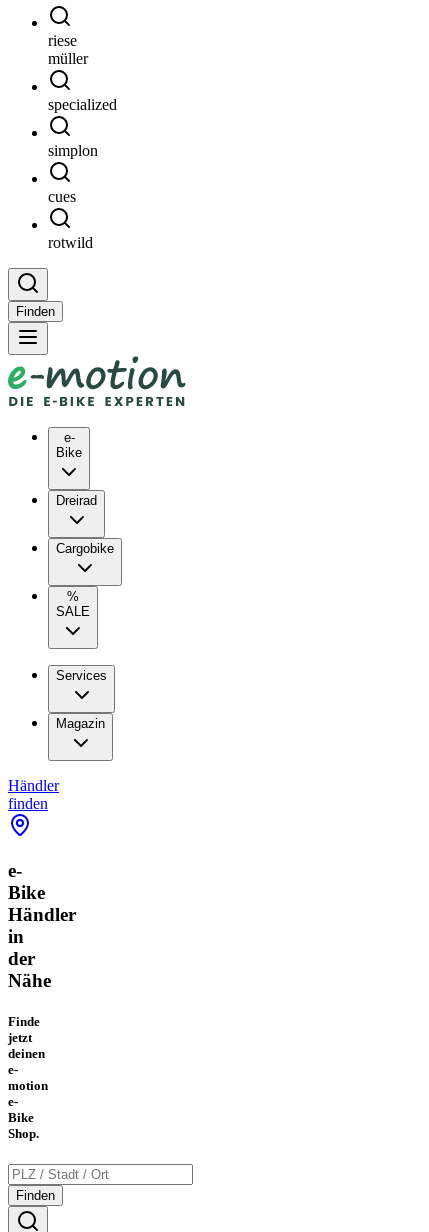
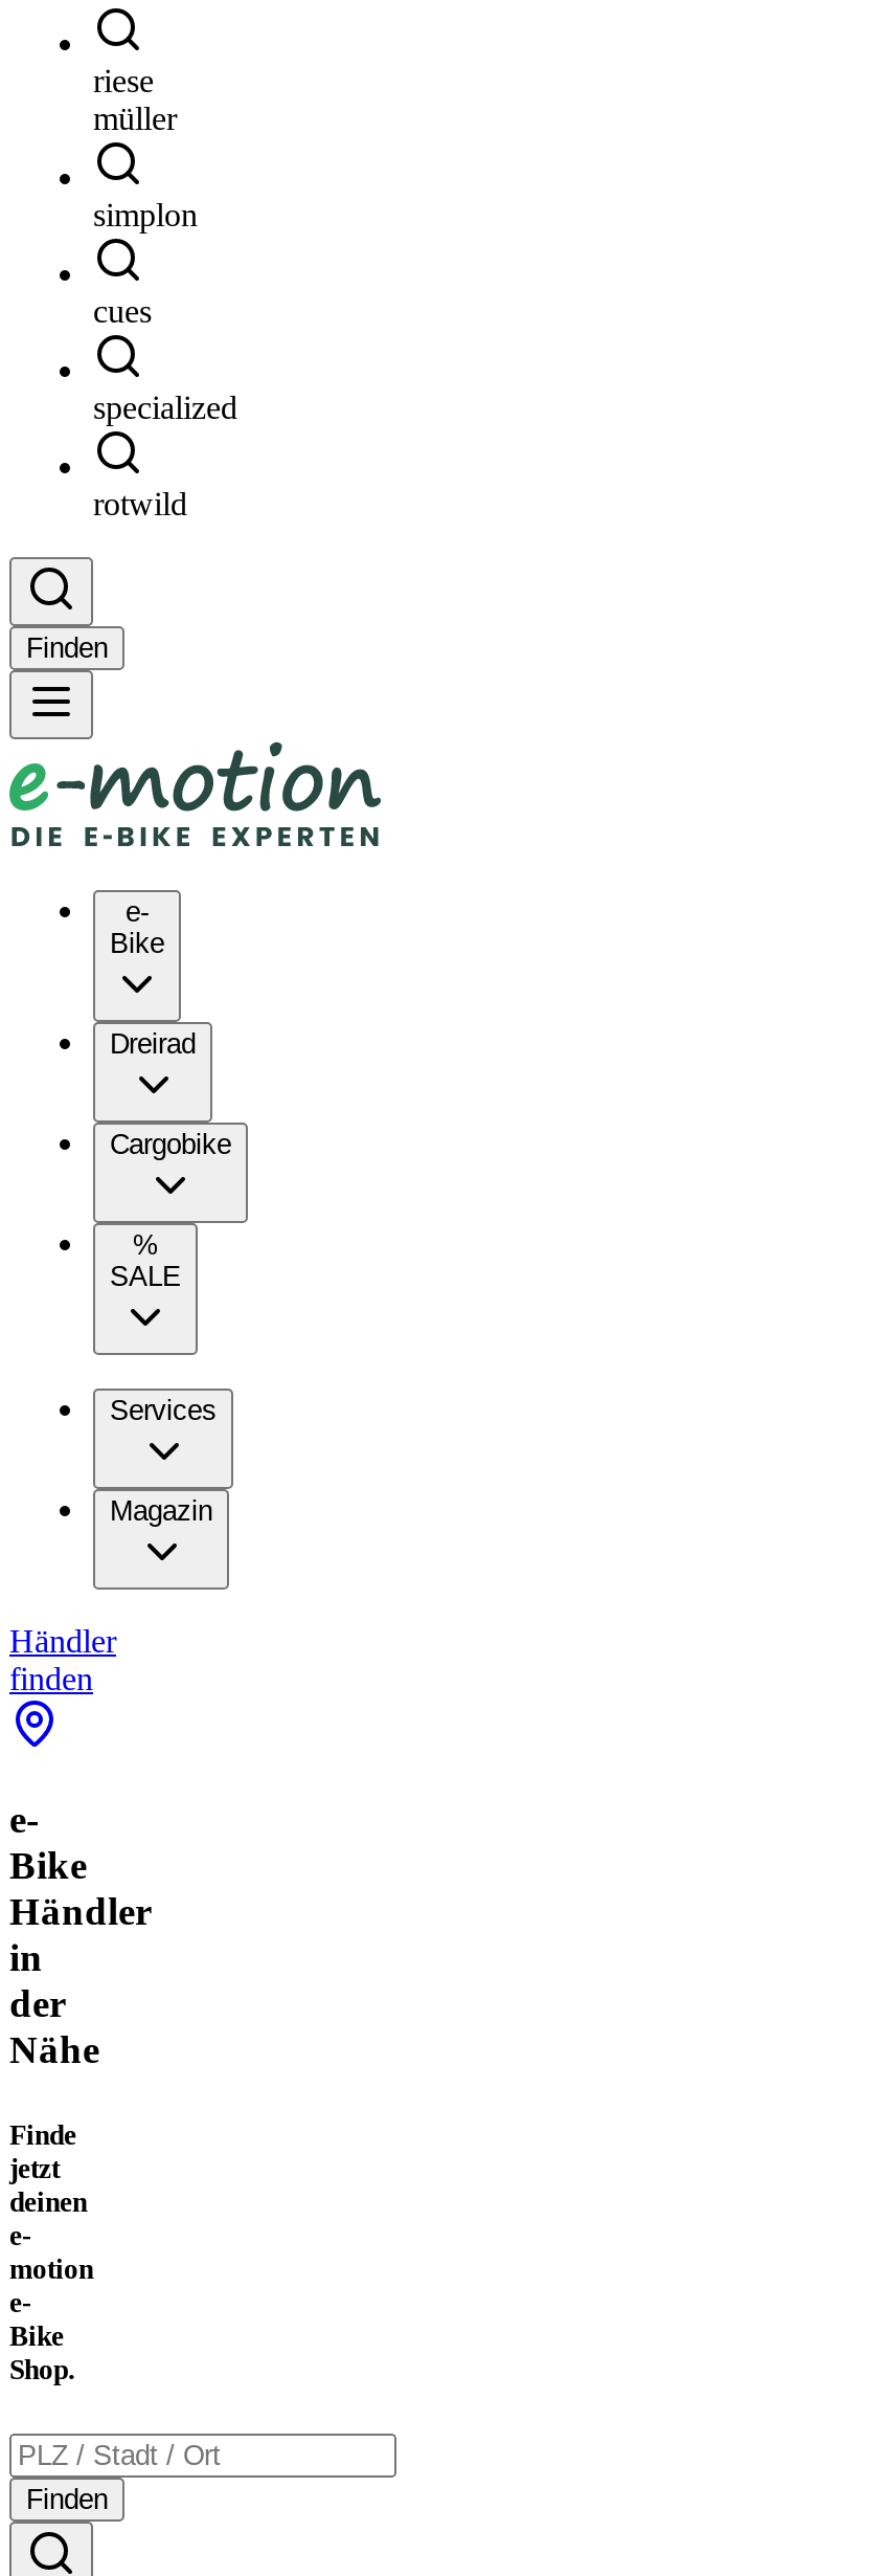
moved [48,96,117,113] -> [93,390,237,425]: specialized
moved [48,142,98,205] -> [93,197,198,329]: simplon | cues

